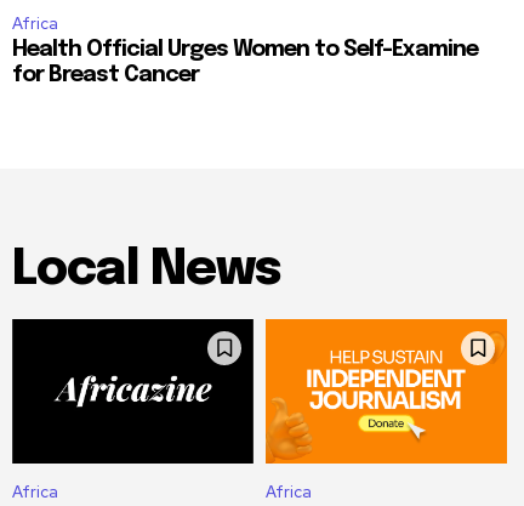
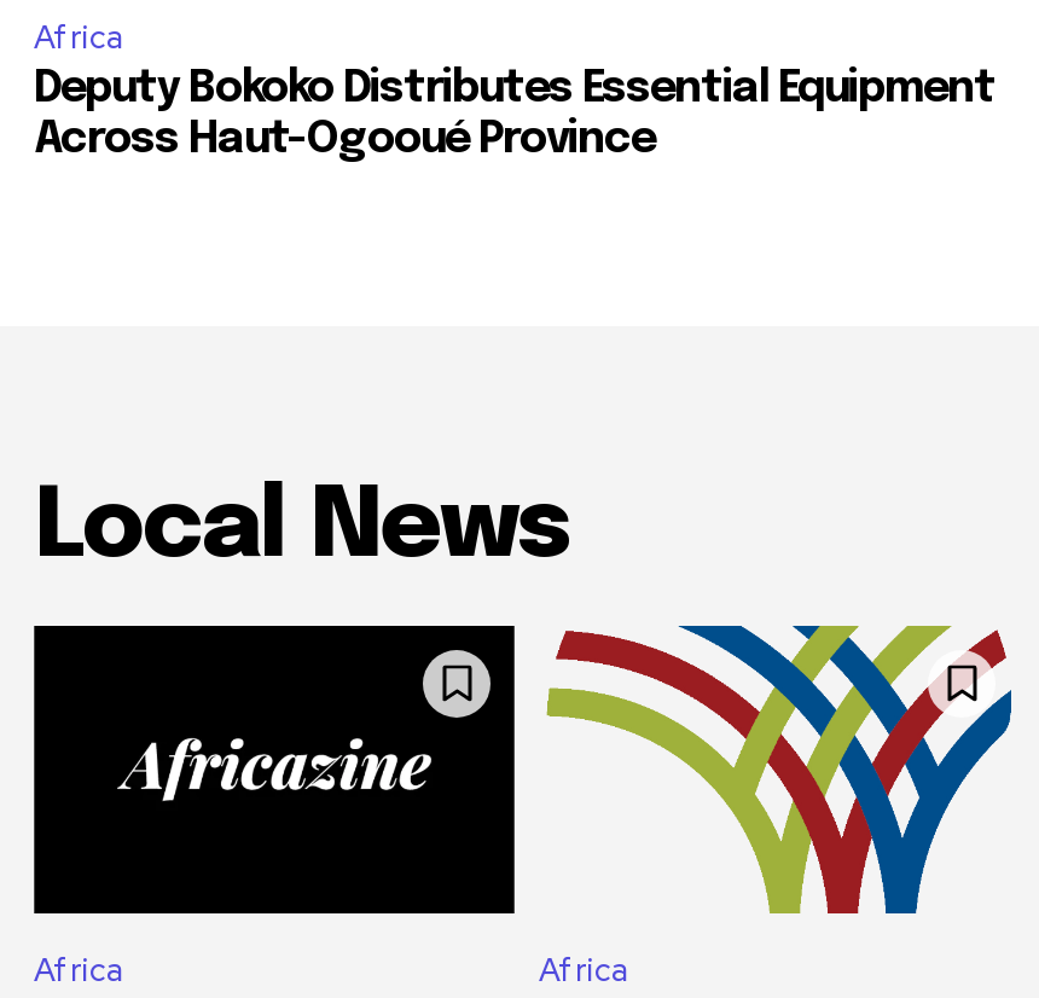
[12,39,478,86] Health Official Urges Women to Self-Examine | for Breast Cancer -> [34,67,996,162] Deputy Bokoko Distributes Essential Equipment | Across Haut-Ogooué Province
[264,318,508,465] [image] -> [539,623,1020,916] [image]

